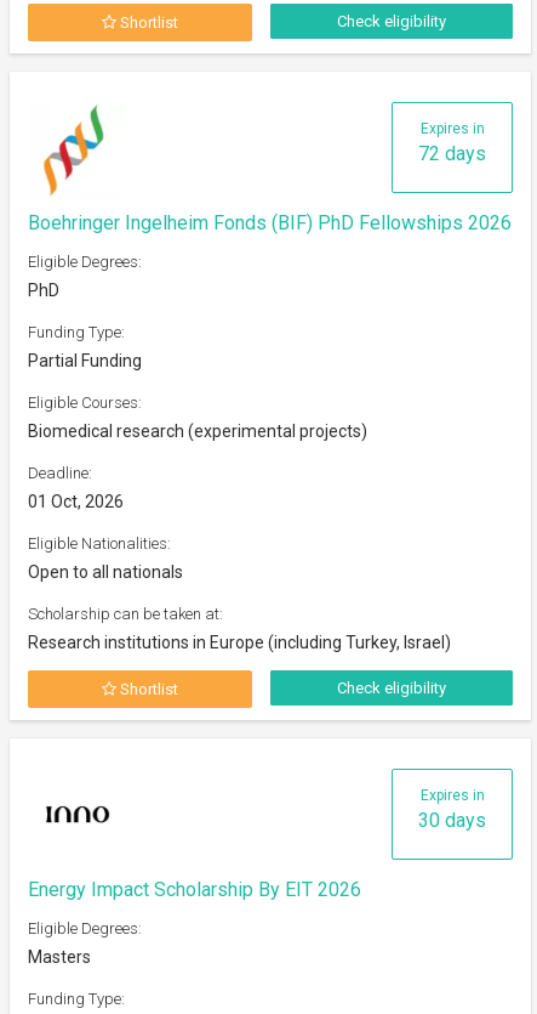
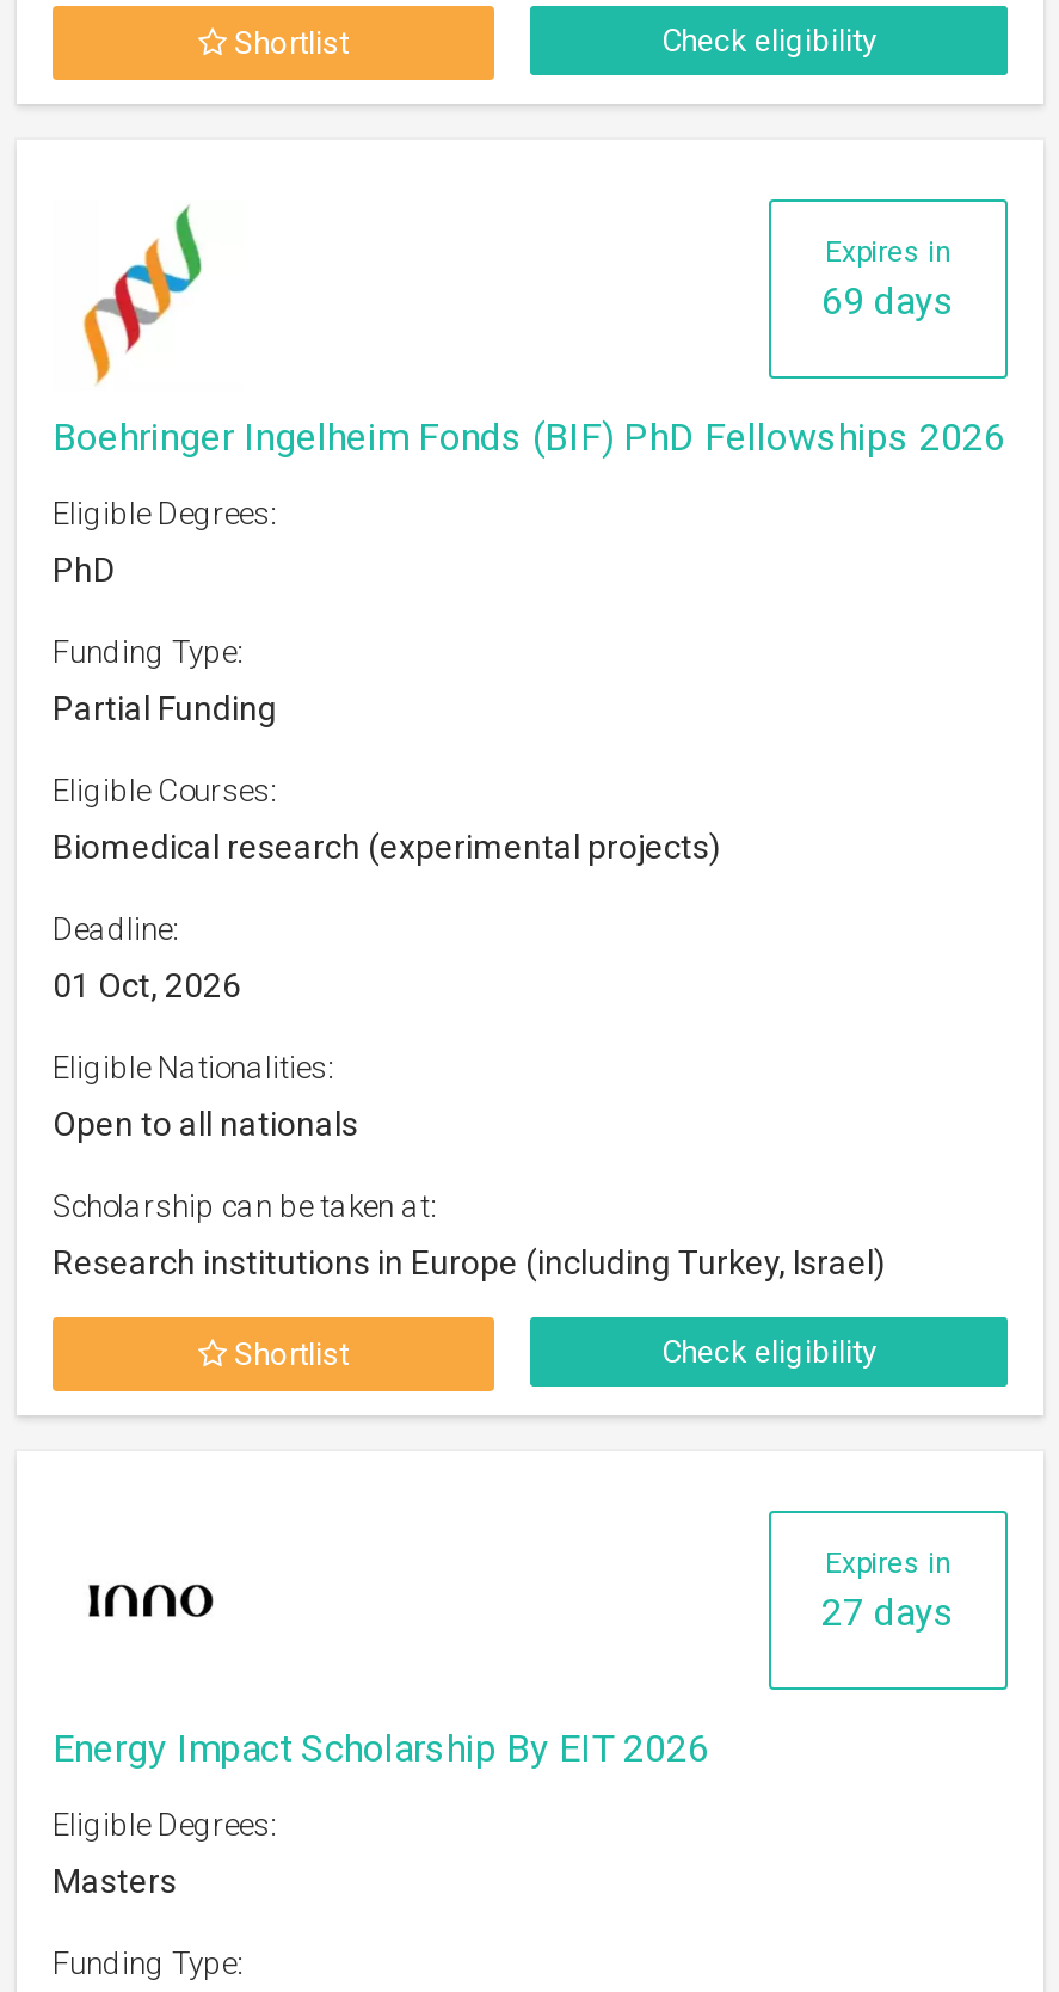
[418,142,486,165] 72 days -> [821,278,955,323] 69 days
[418,809,486,832] 30 days -> [821,1589,955,1634] 27 days

